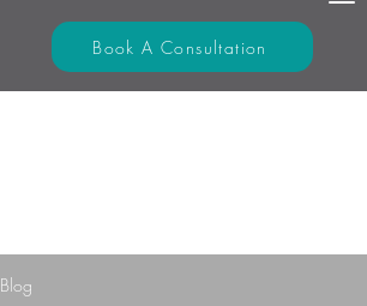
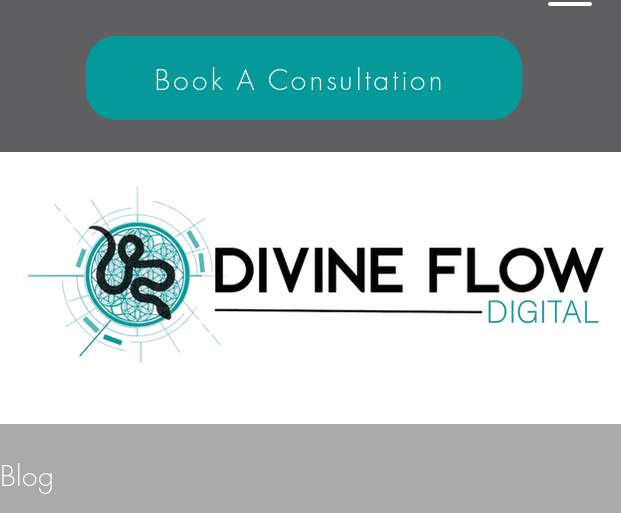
none -> [28,214,606,356] [image]

